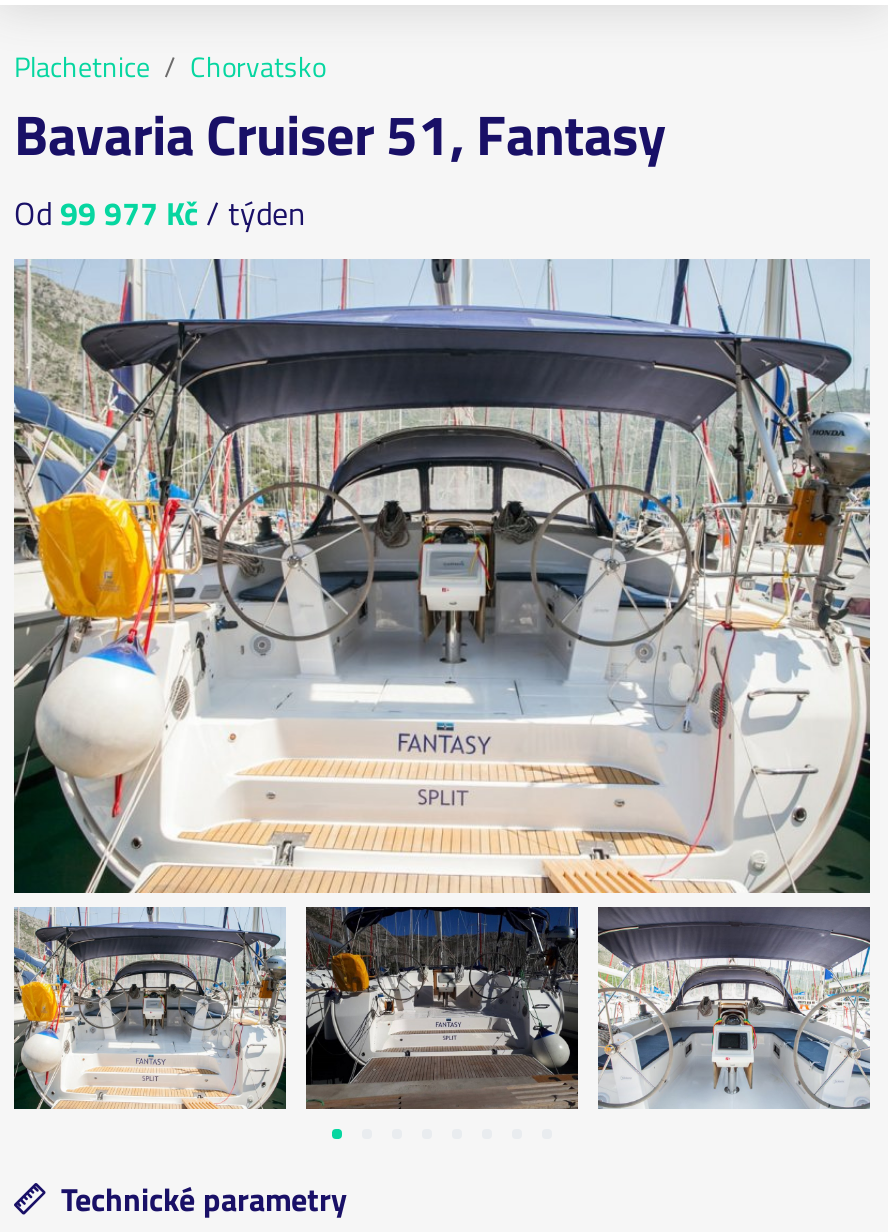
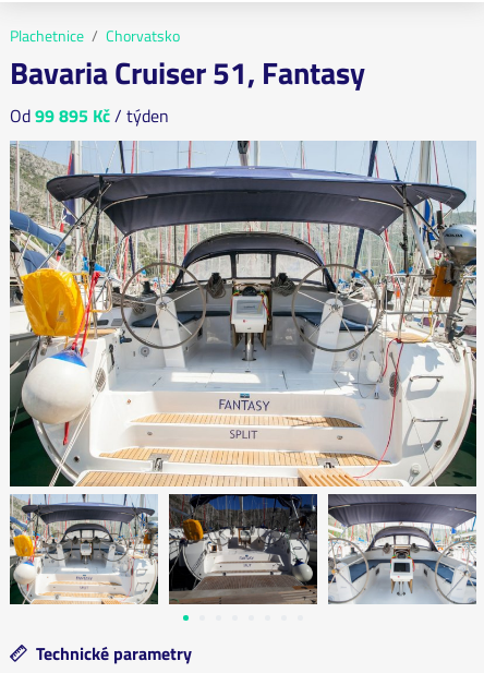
[14,190,306,238] Od 99 977 Kč / týden -> [10,103,169,129] Od 99 895 Kč / týden

